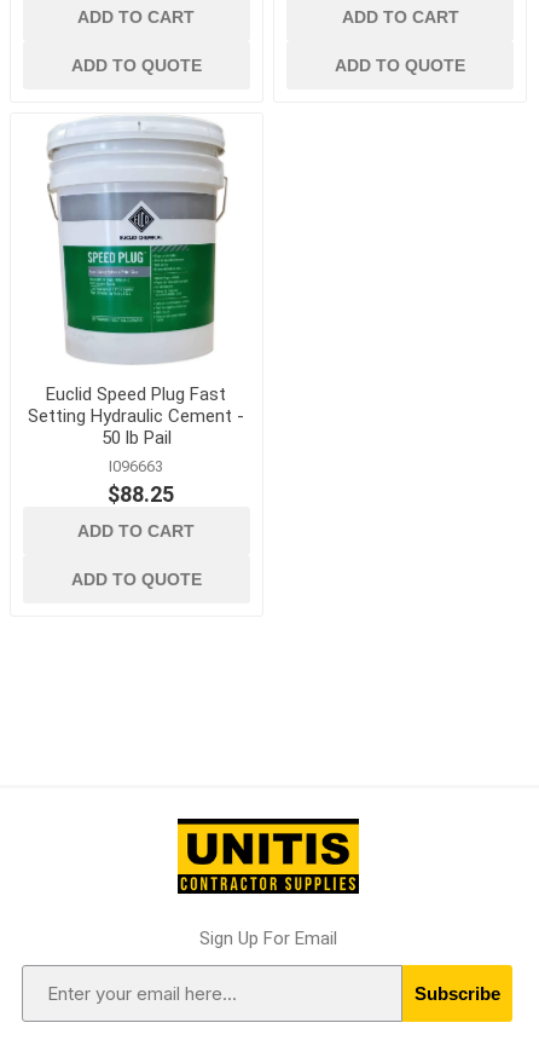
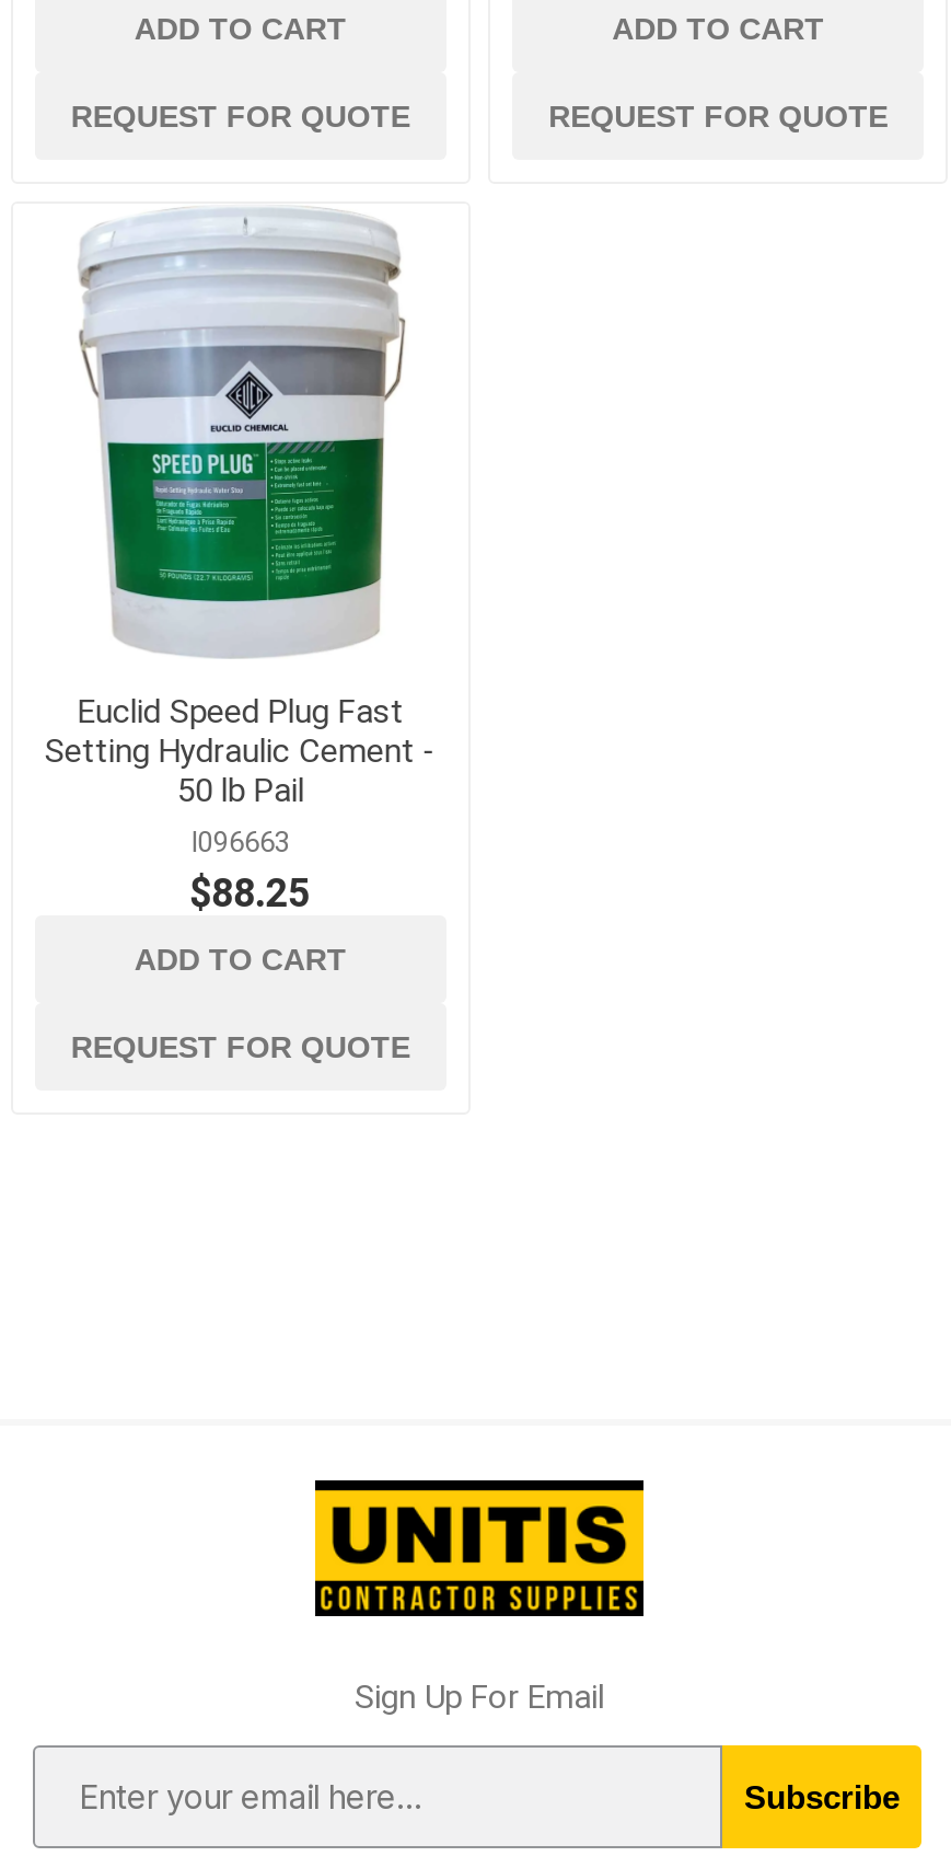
[71,55,202,75] ADD TO QUOTE -> [71,98,410,133] REQUEST FOR QUOTE
[335,55,465,75] ADD TO QUOTE -> [548,98,888,133] REQUEST FOR QUOTE
[71,570,202,589] ADD TO QUOTE -> [71,1029,410,1064] REQUEST FOR QUOTE

